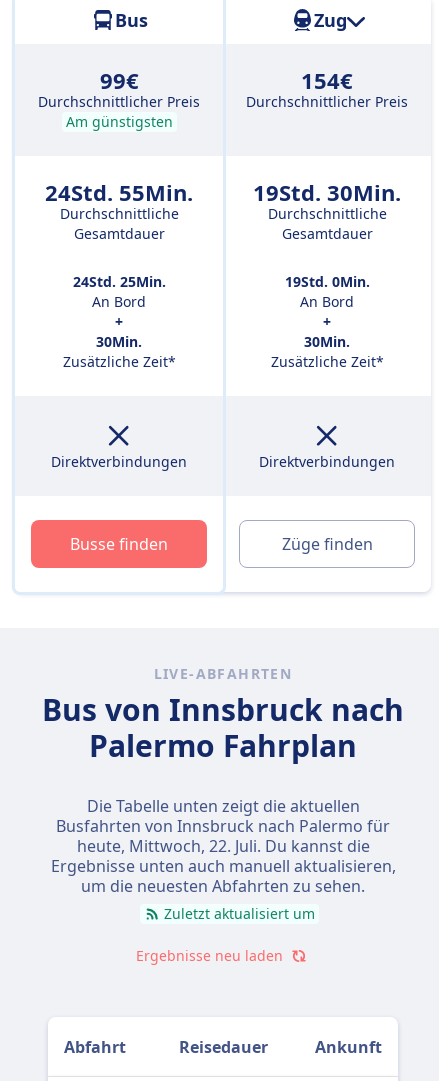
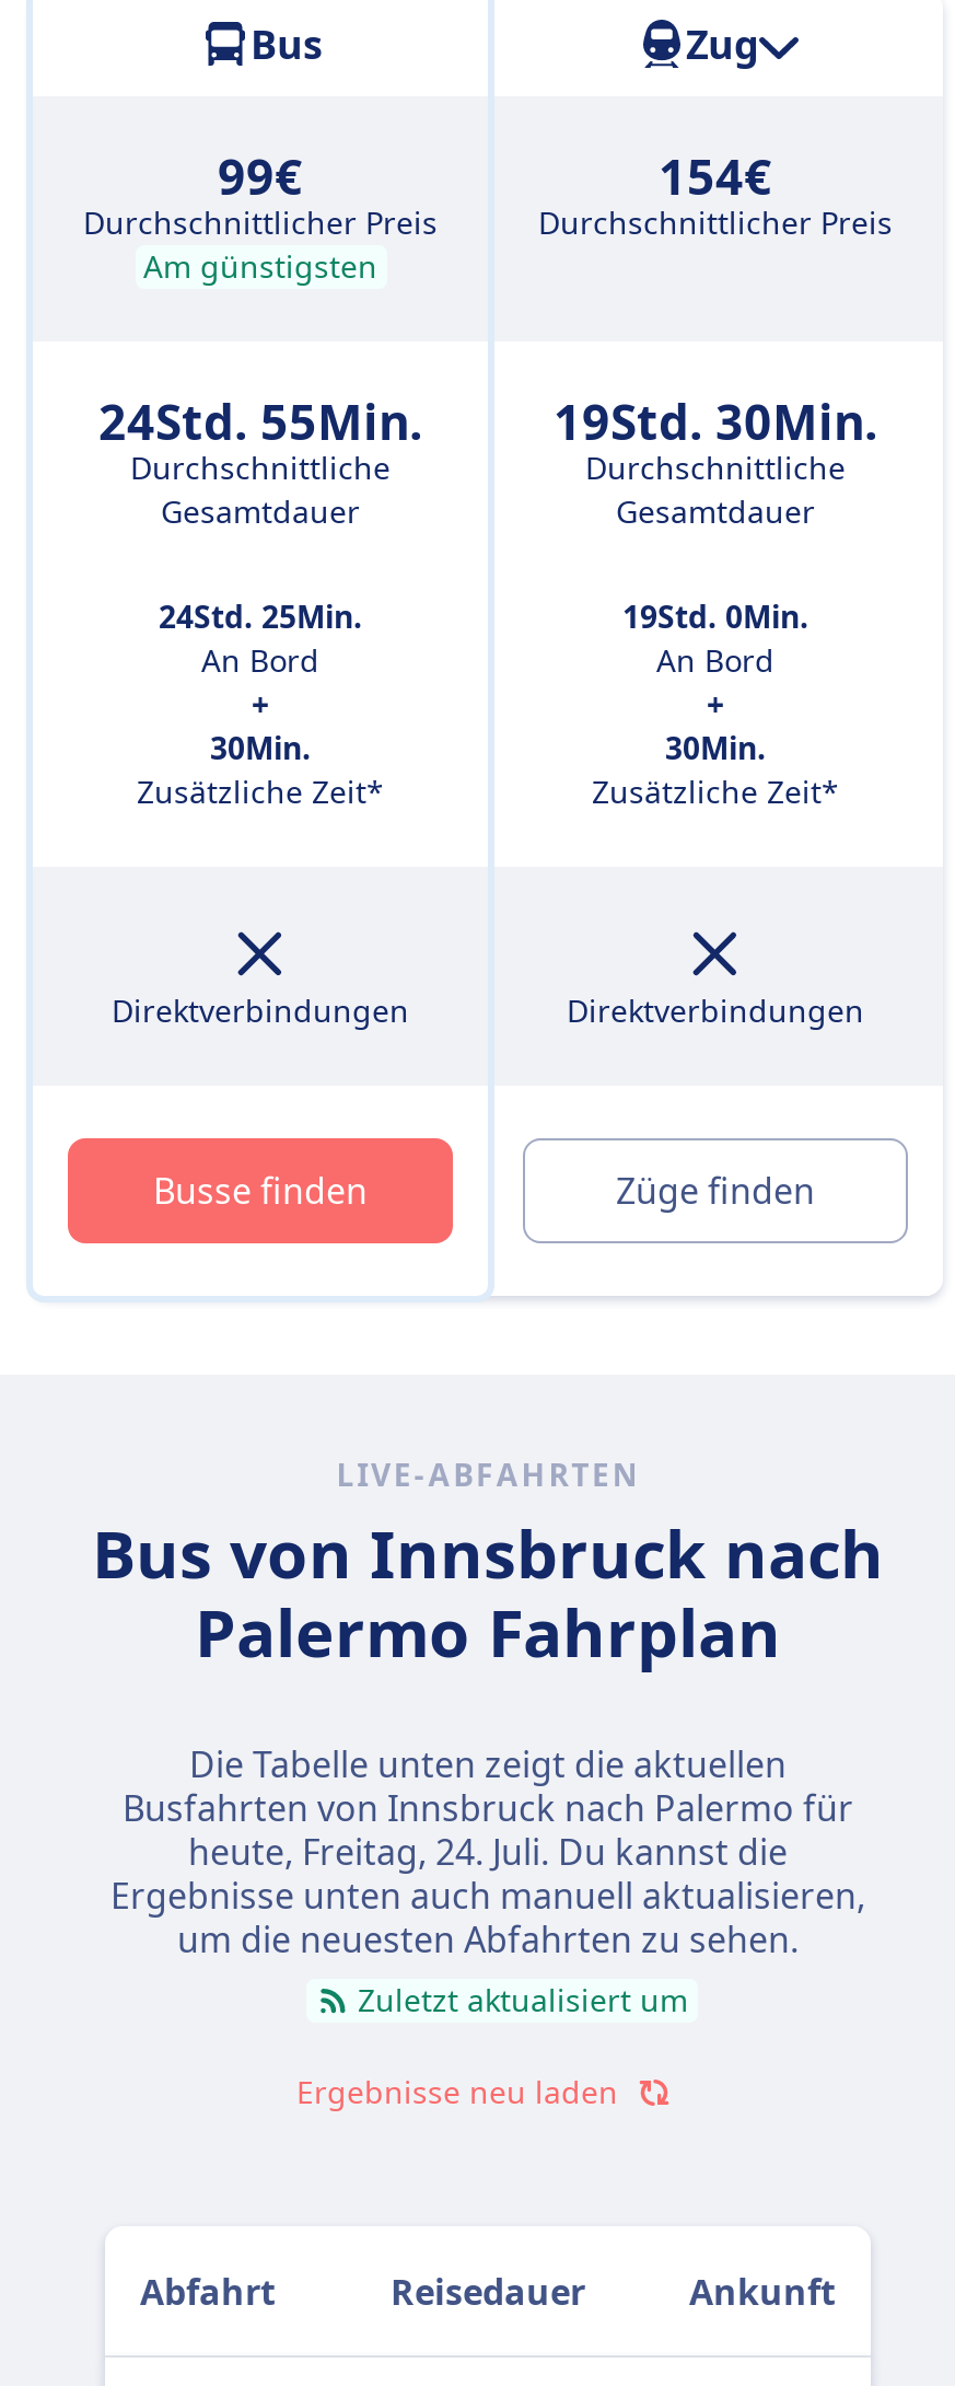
[76,835,369,857] heute, Mittwoch, 22. Juli. Du kannst die -> [188,1828,788,1876] heute, Freitag, 24. Juli. Du kannst die

